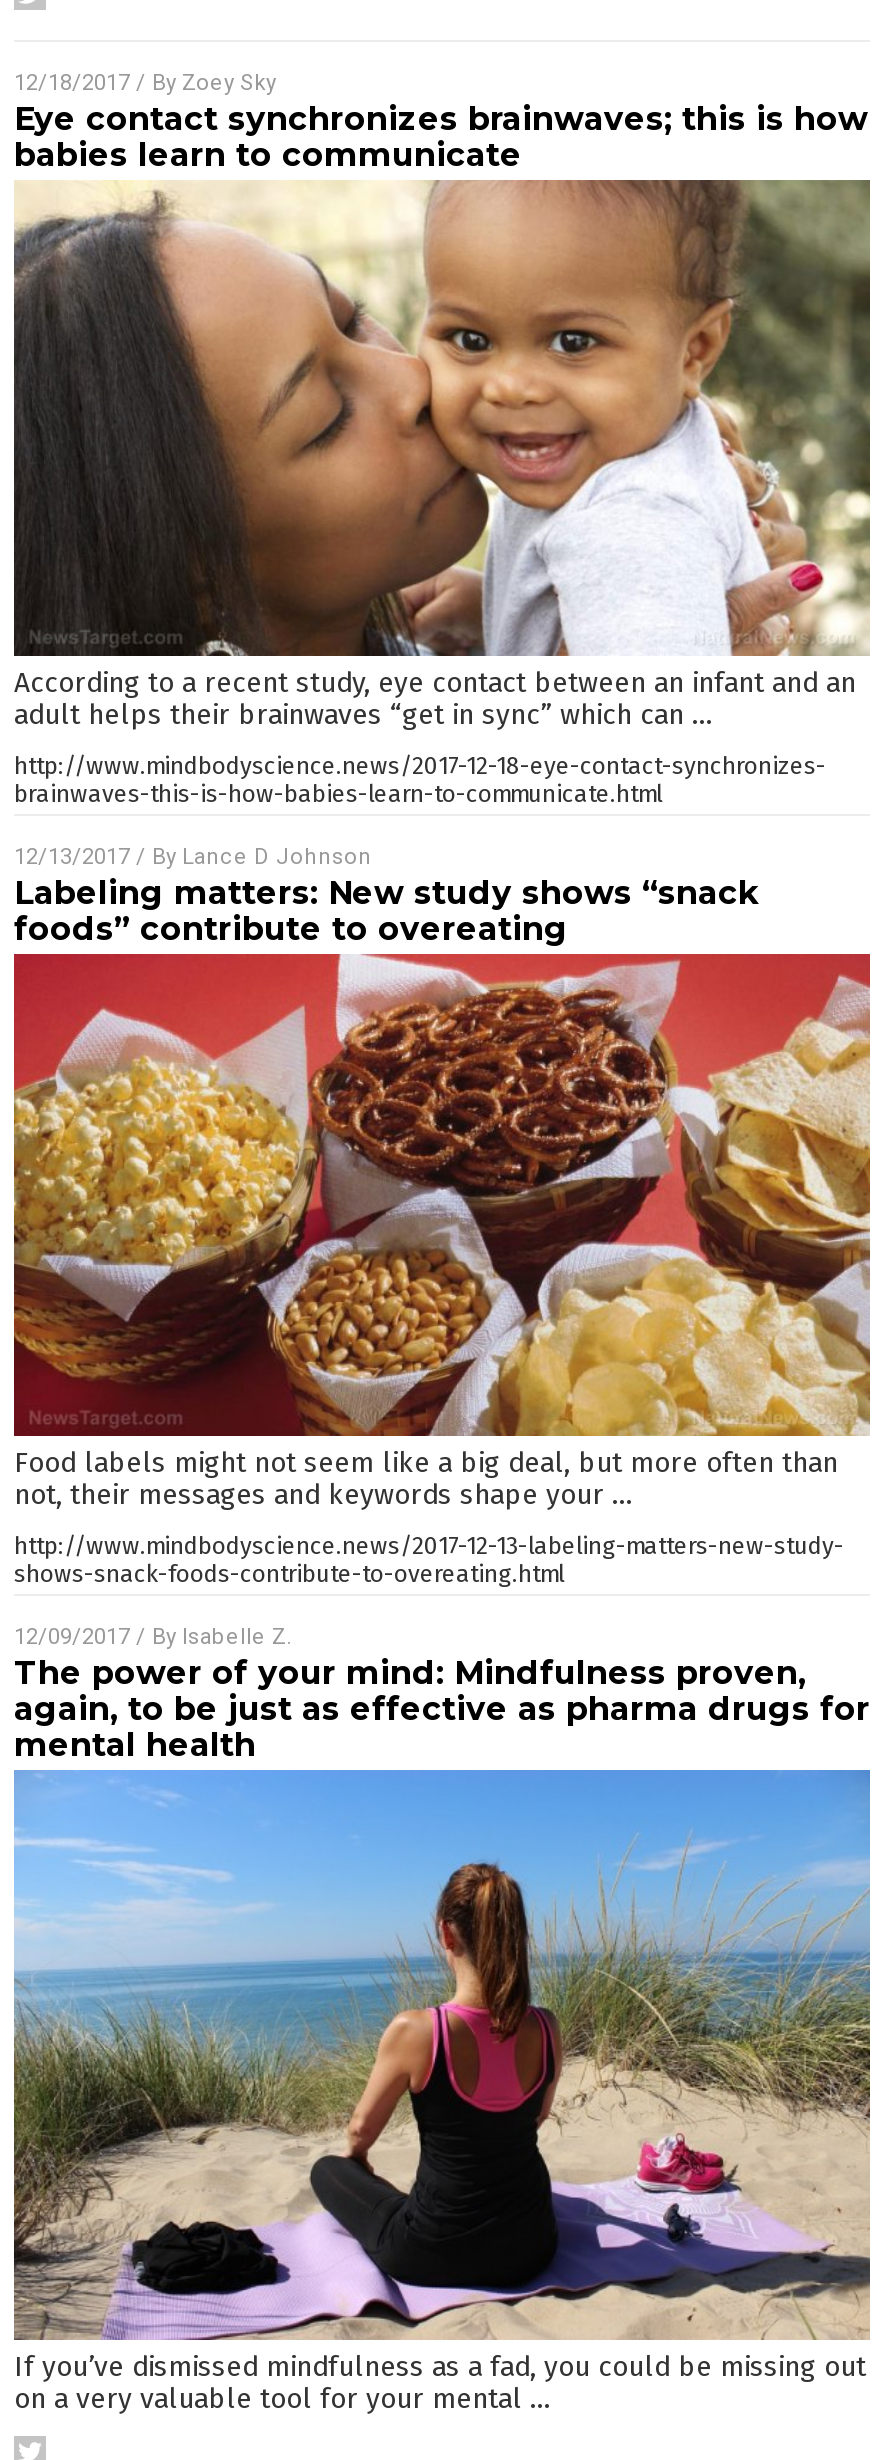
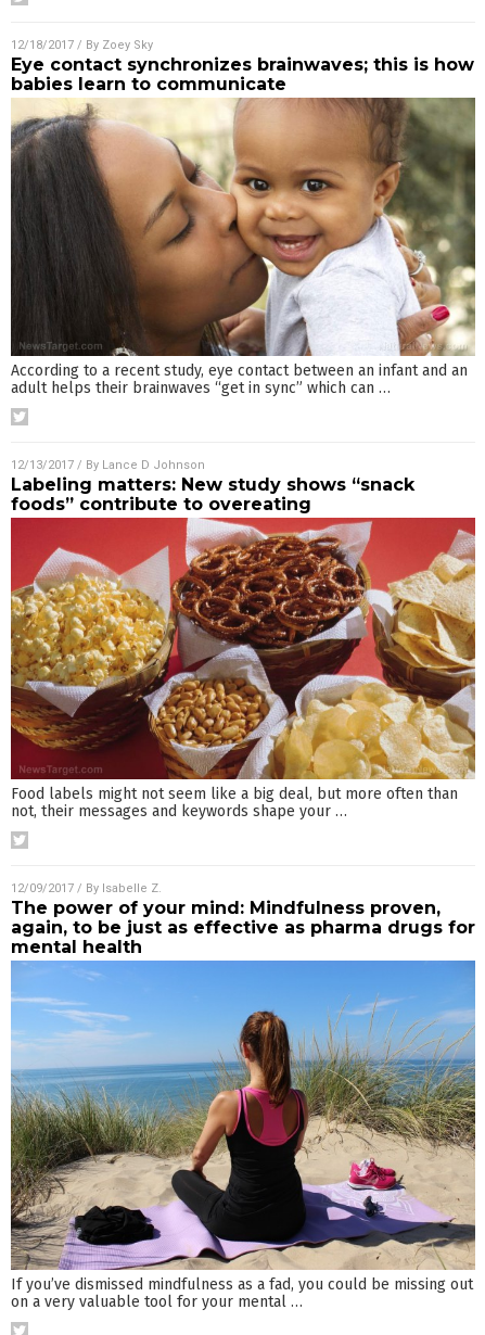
[14,752,826,808] http://www.mindbodyscience.news/2017-12-18-eye-contact-synchronizes- | brainwaves-this-is-how-babies-learn-to-communicate.html -> none
[14,1532,844,1588] http://www.mindbodyscience.news/2017-12-13-labeling-matters-new-study- | shows-snack-foods-contribute-to-overeating.html -> none

